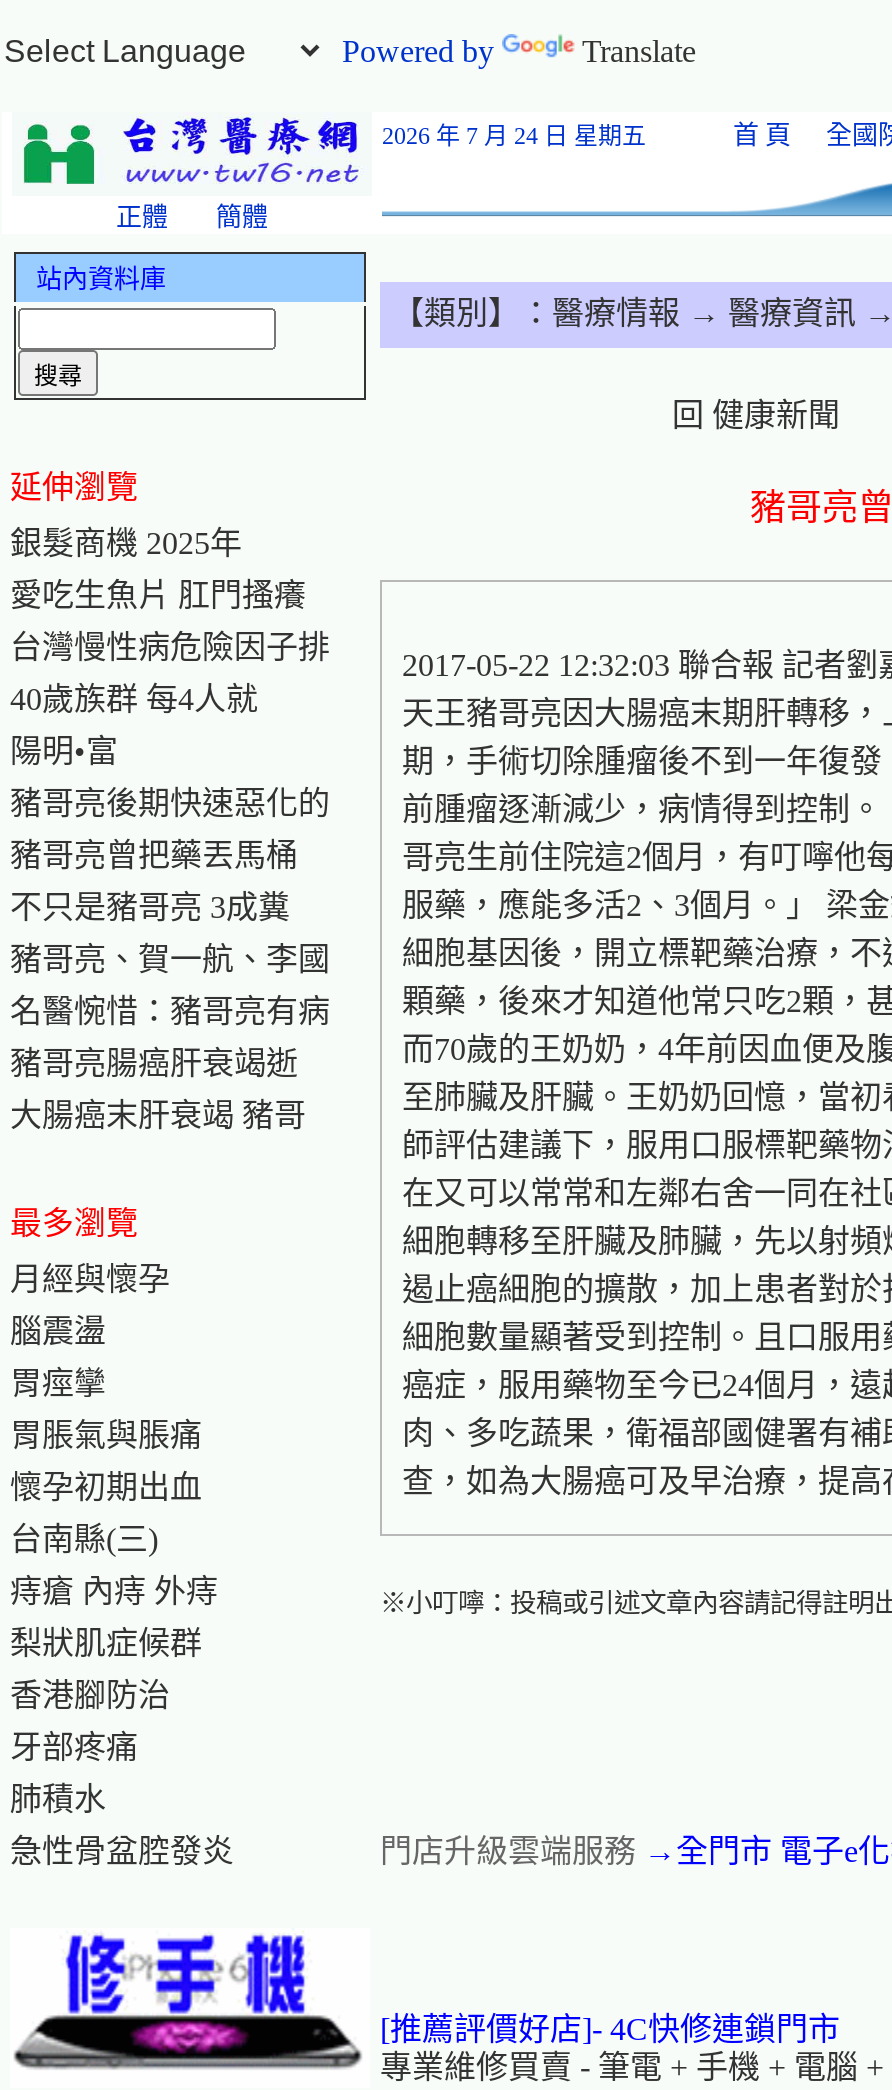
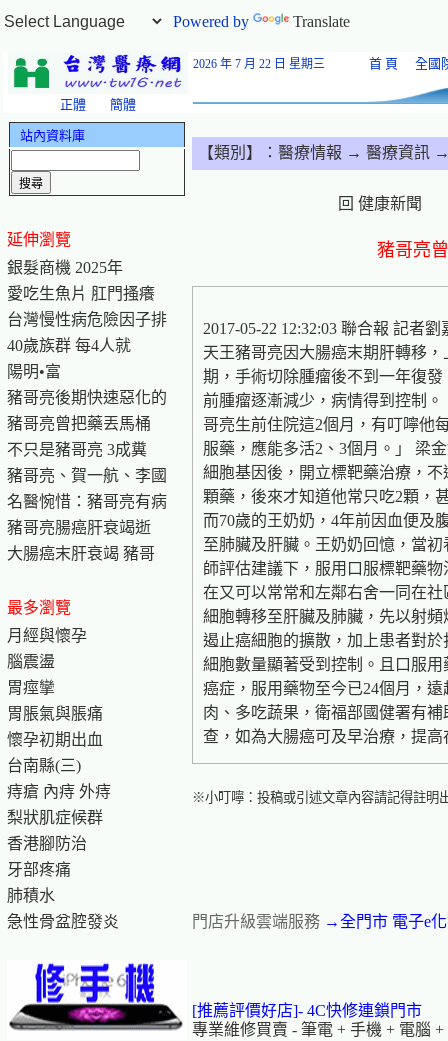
[382,122,646,150] 2026 年 7 月 24 日星期五 -> [193,57,325,71] 2026 年 7 月 22 日星期三

